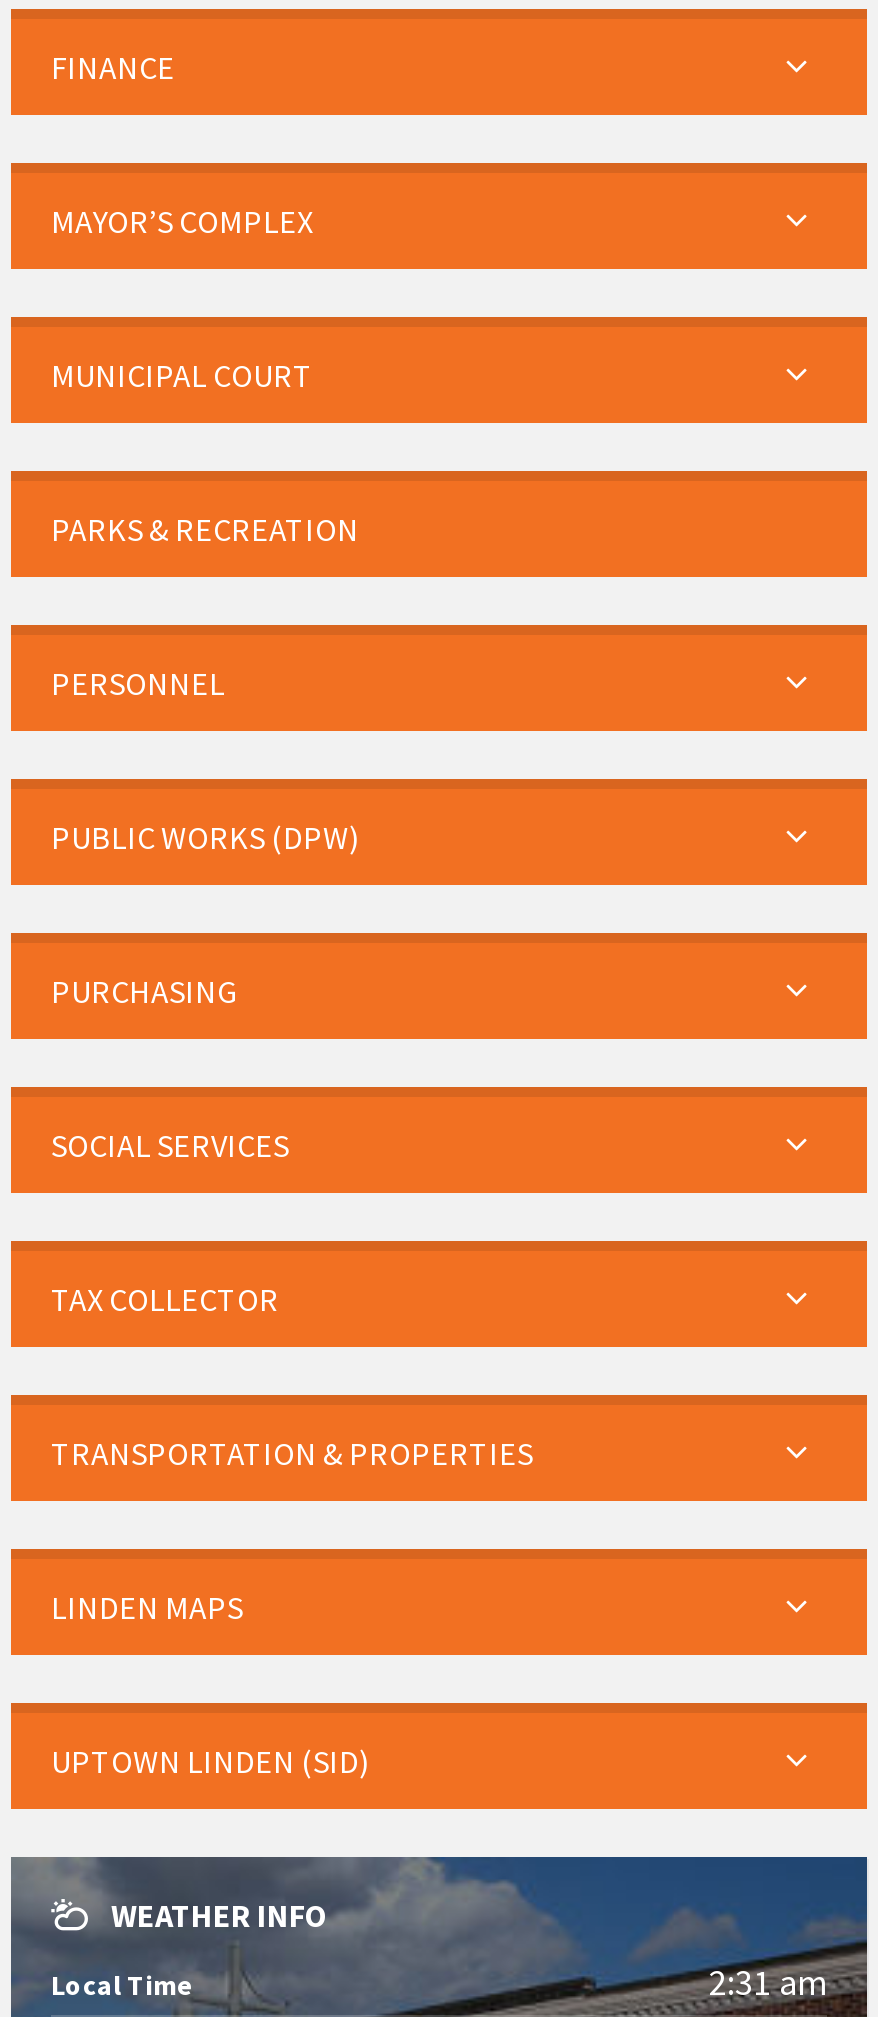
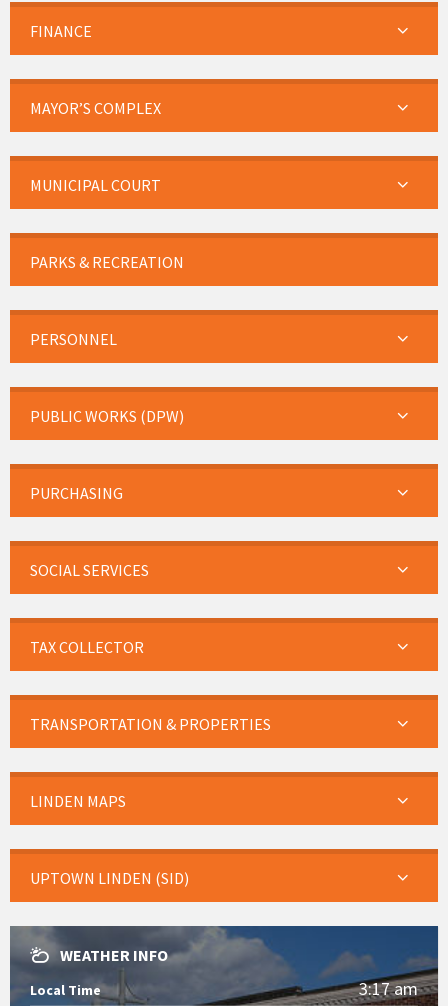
[709,1959,827,2005] 2:31 am -> [359,977,418,1000] 3:17 am

